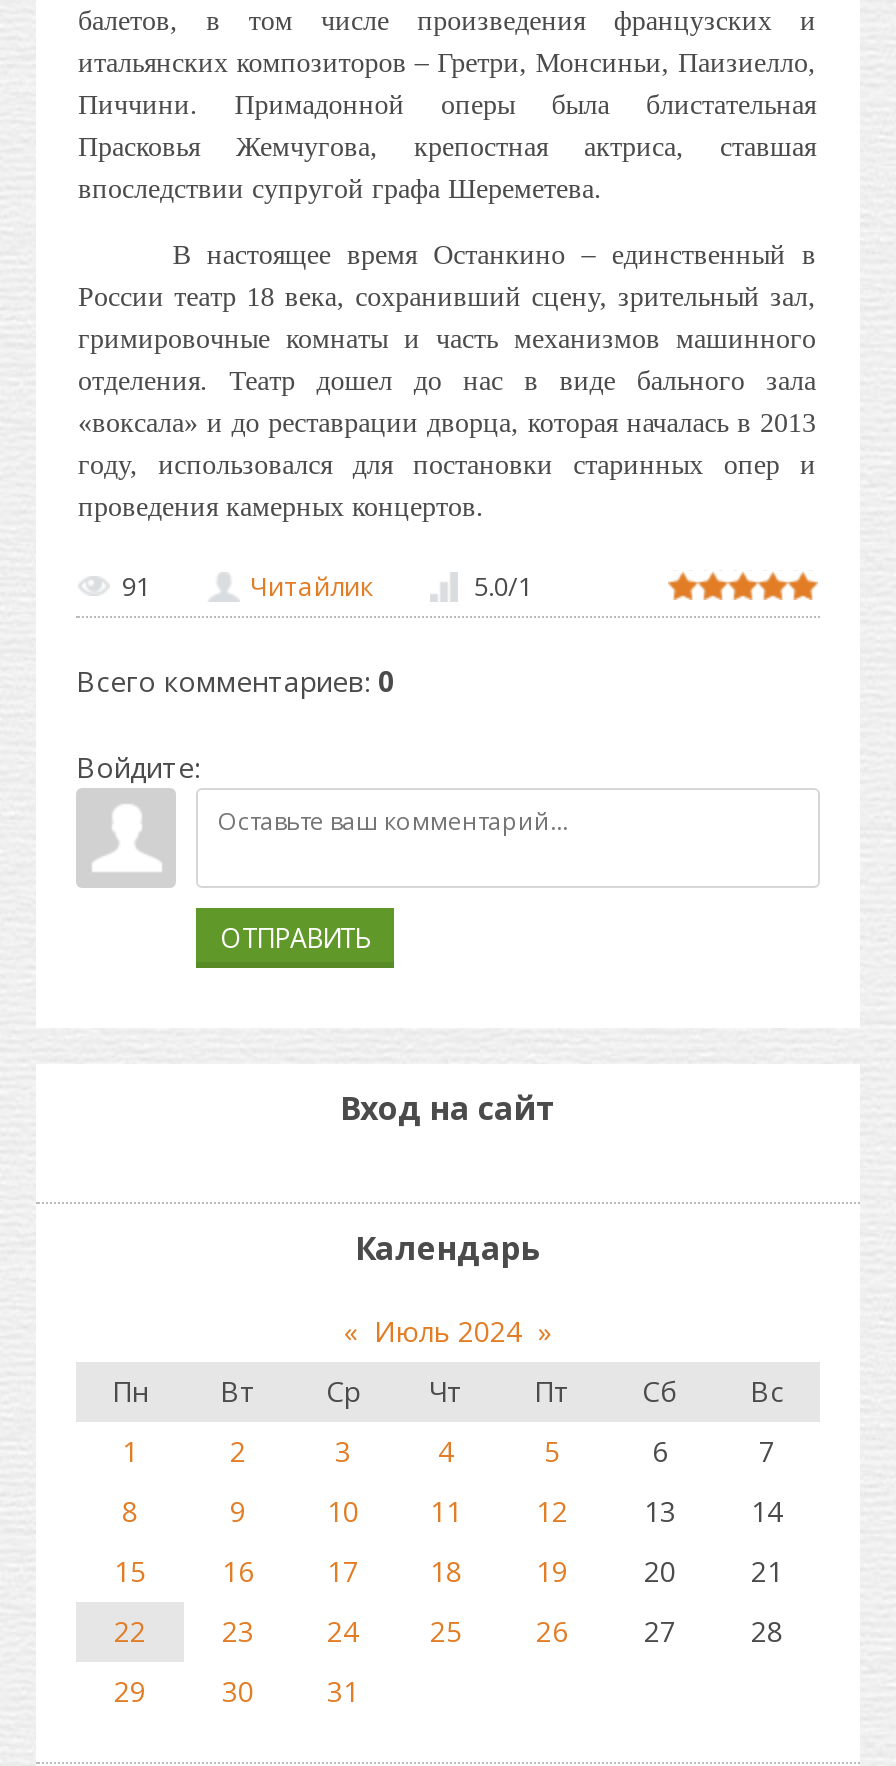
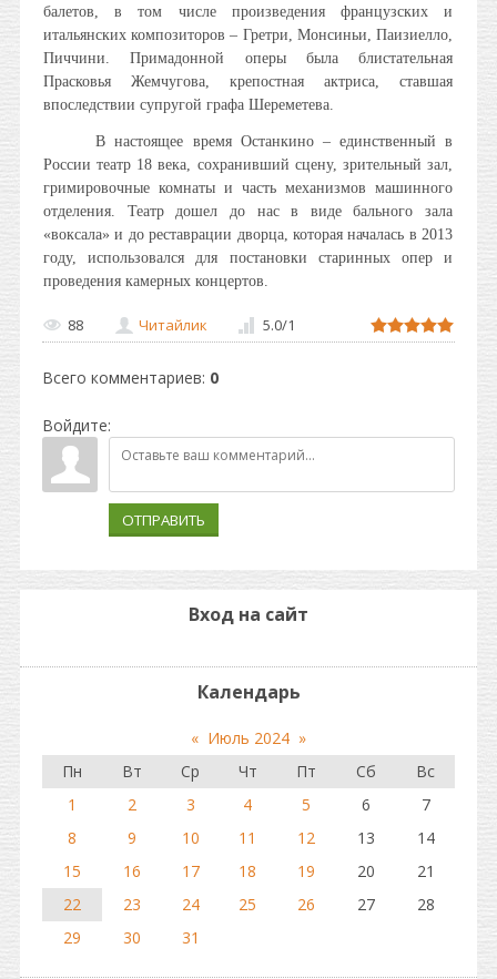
[122,567,150,603] 91 -> [68,314,83,334] 88

